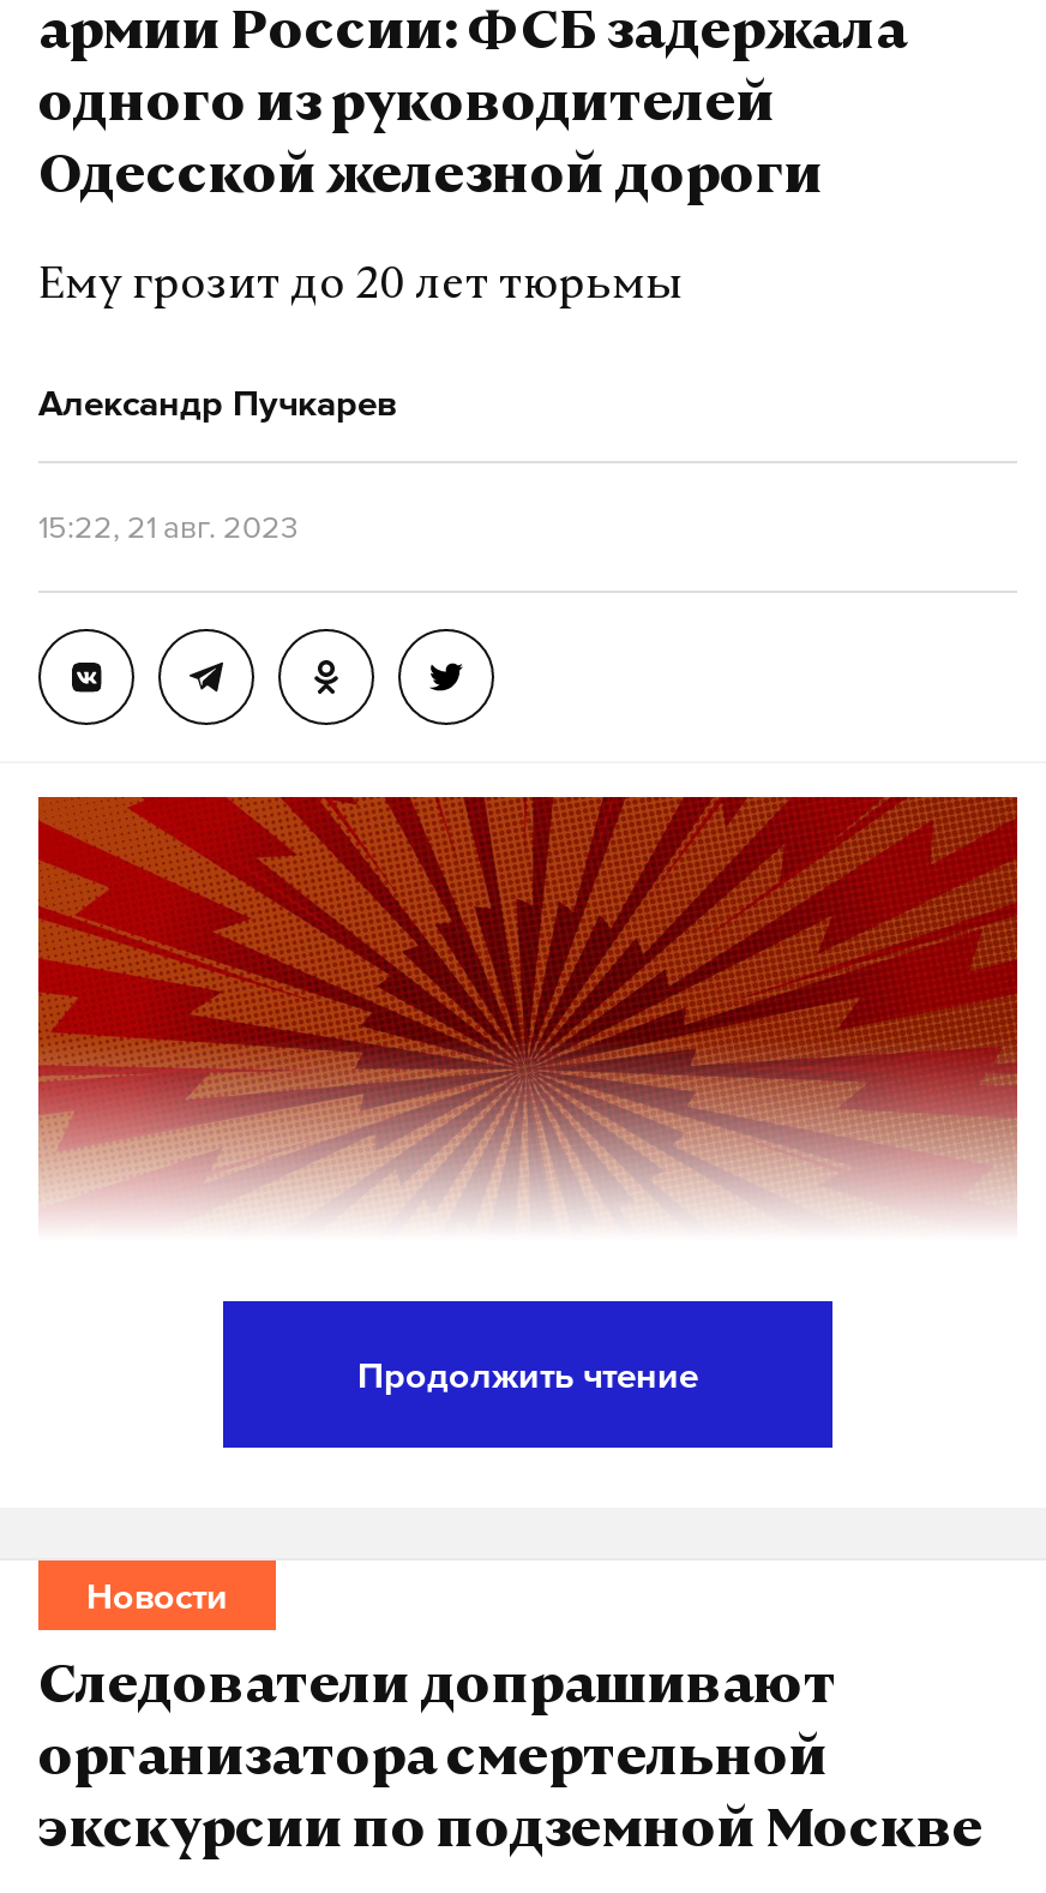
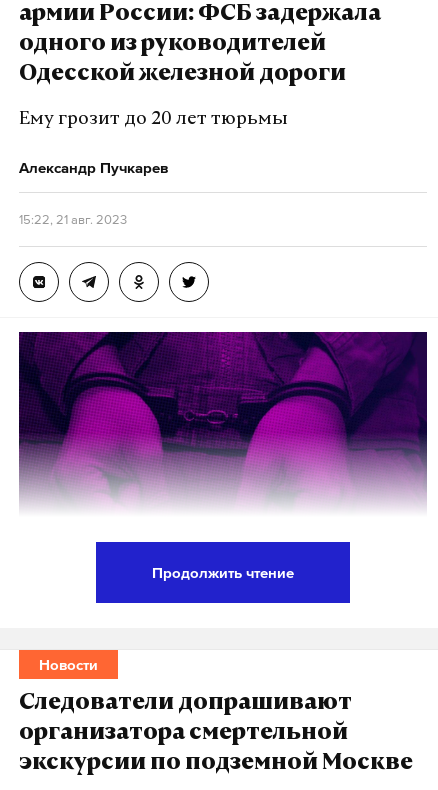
[36,795,1020,1193] [image] -> [18,331,428,498] [image]

